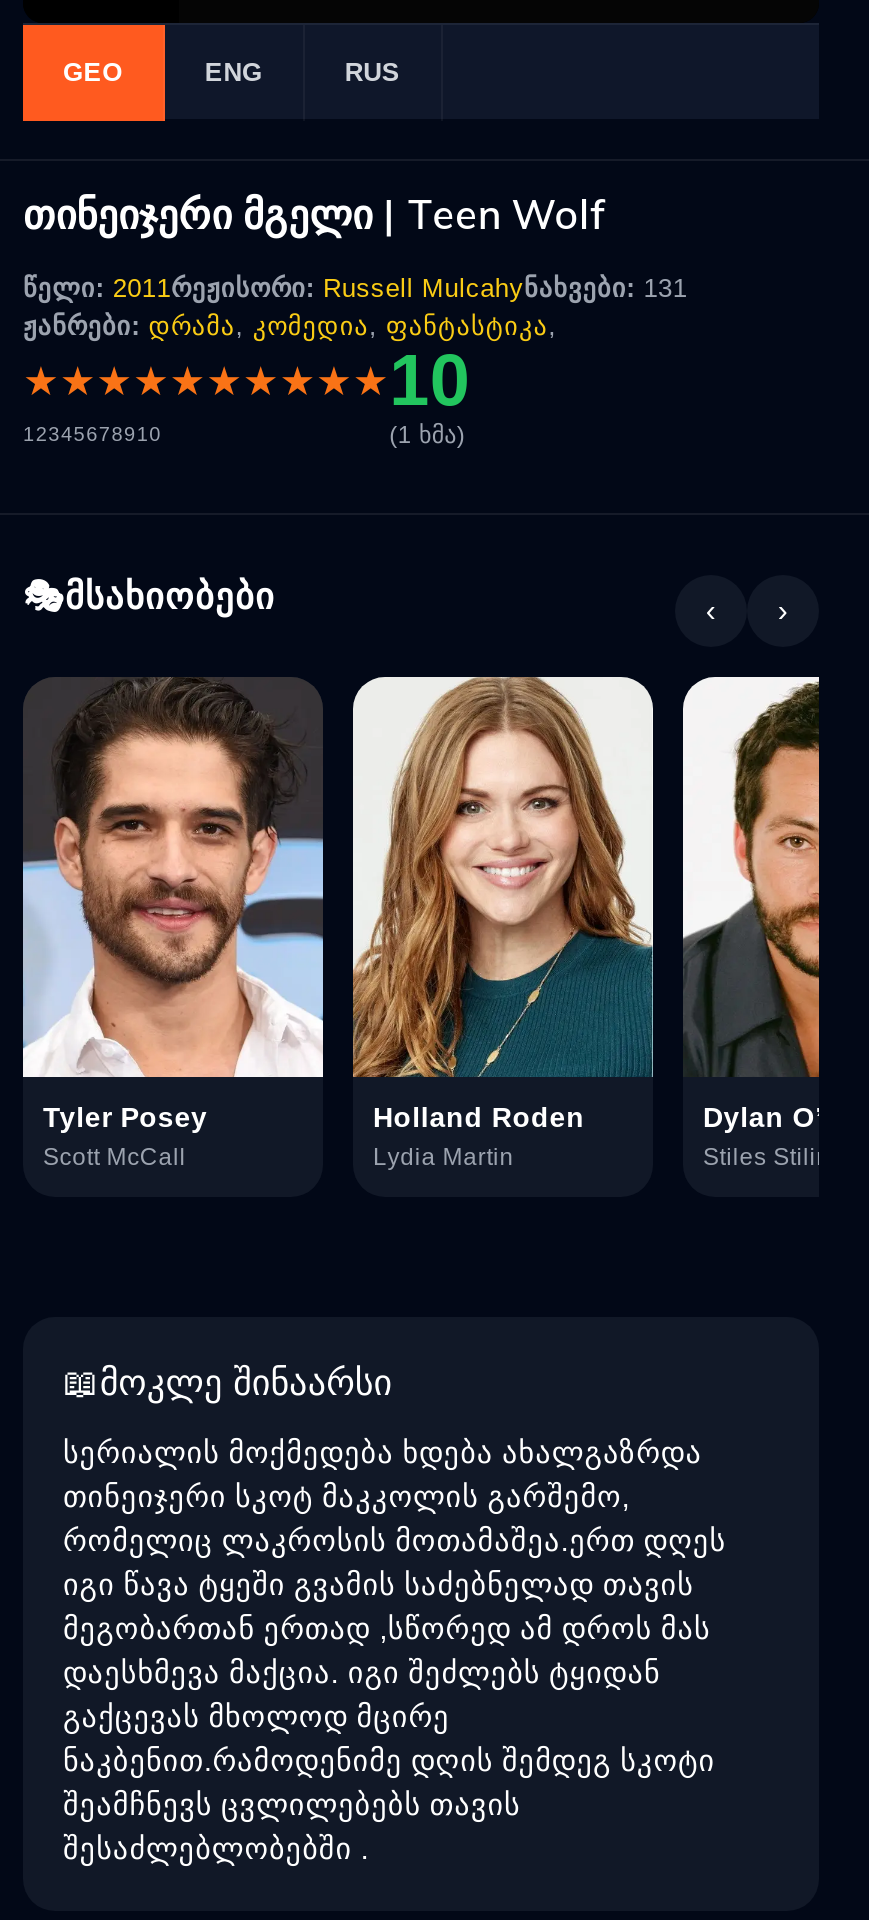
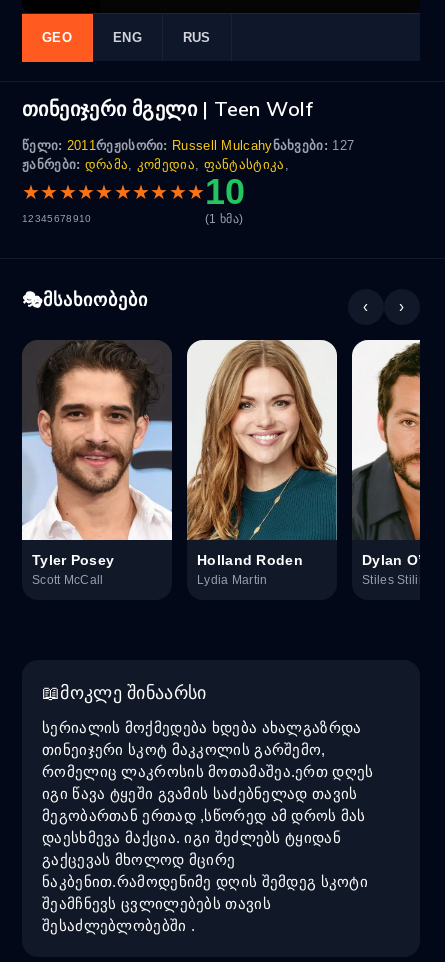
[23,274,687,304] წელი: 2011რეჟისორი: Russell Mulcahyნახვები: 131 -> [22,138,354,153] წელი: 2011რეჟისორი: Russell Mulcahyნახვები: 127

